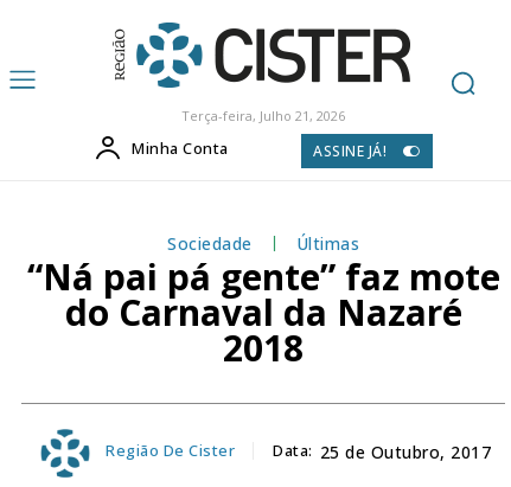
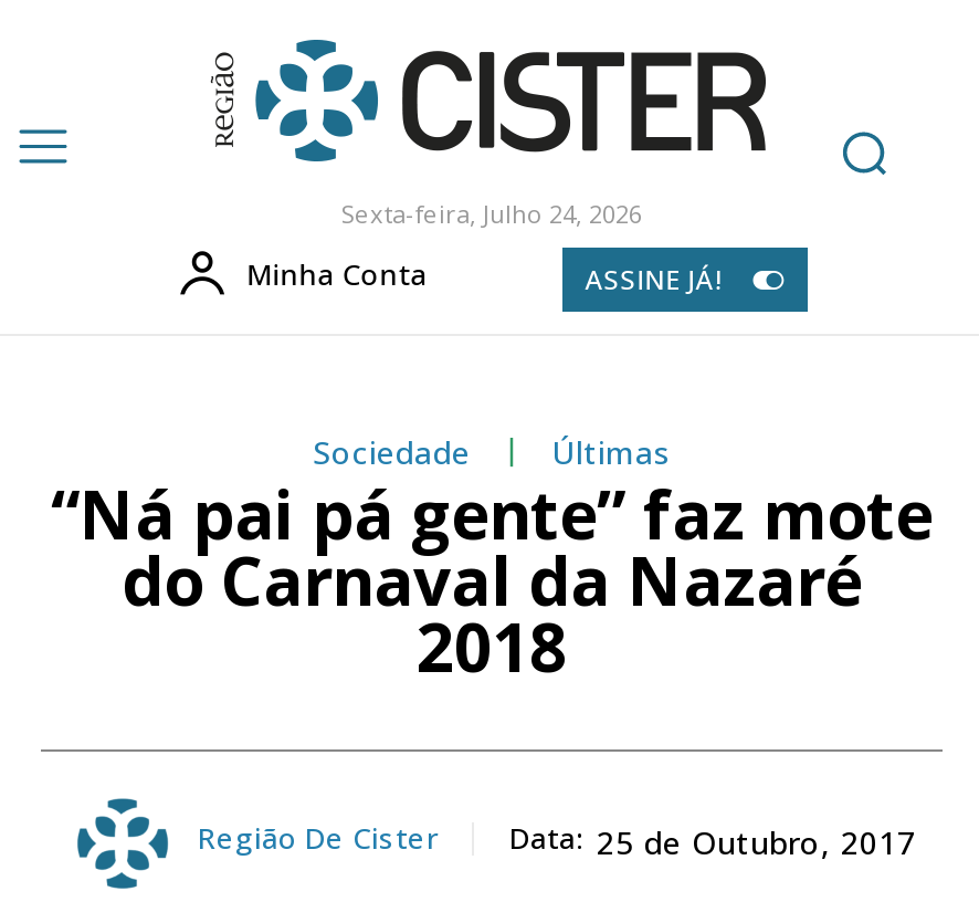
[181,107,345,124] Terça-feira, Julho 21, 2026 -> [341,197,642,230] Sexta-feira, Julho 24, 2026

